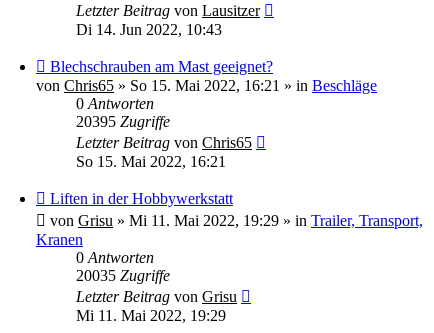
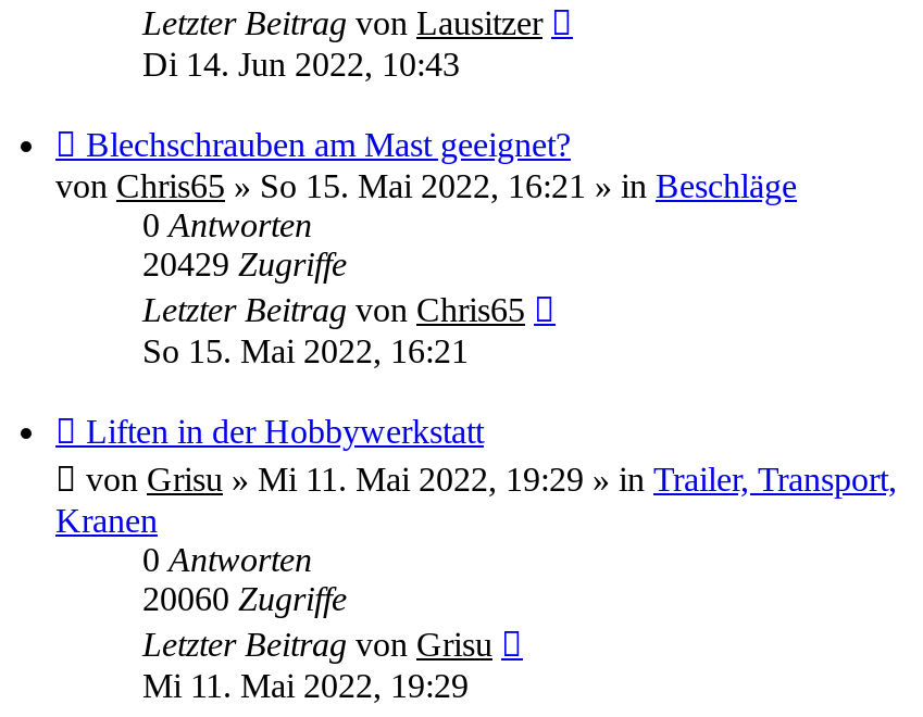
[76,113,170,130] 20395 Zugriffe -> [142,245,347,282] 20429 Zugriffe
[76,267,170,284] 20035 Zugriffe -> [142,580,347,617] 20060 Zugriffe

